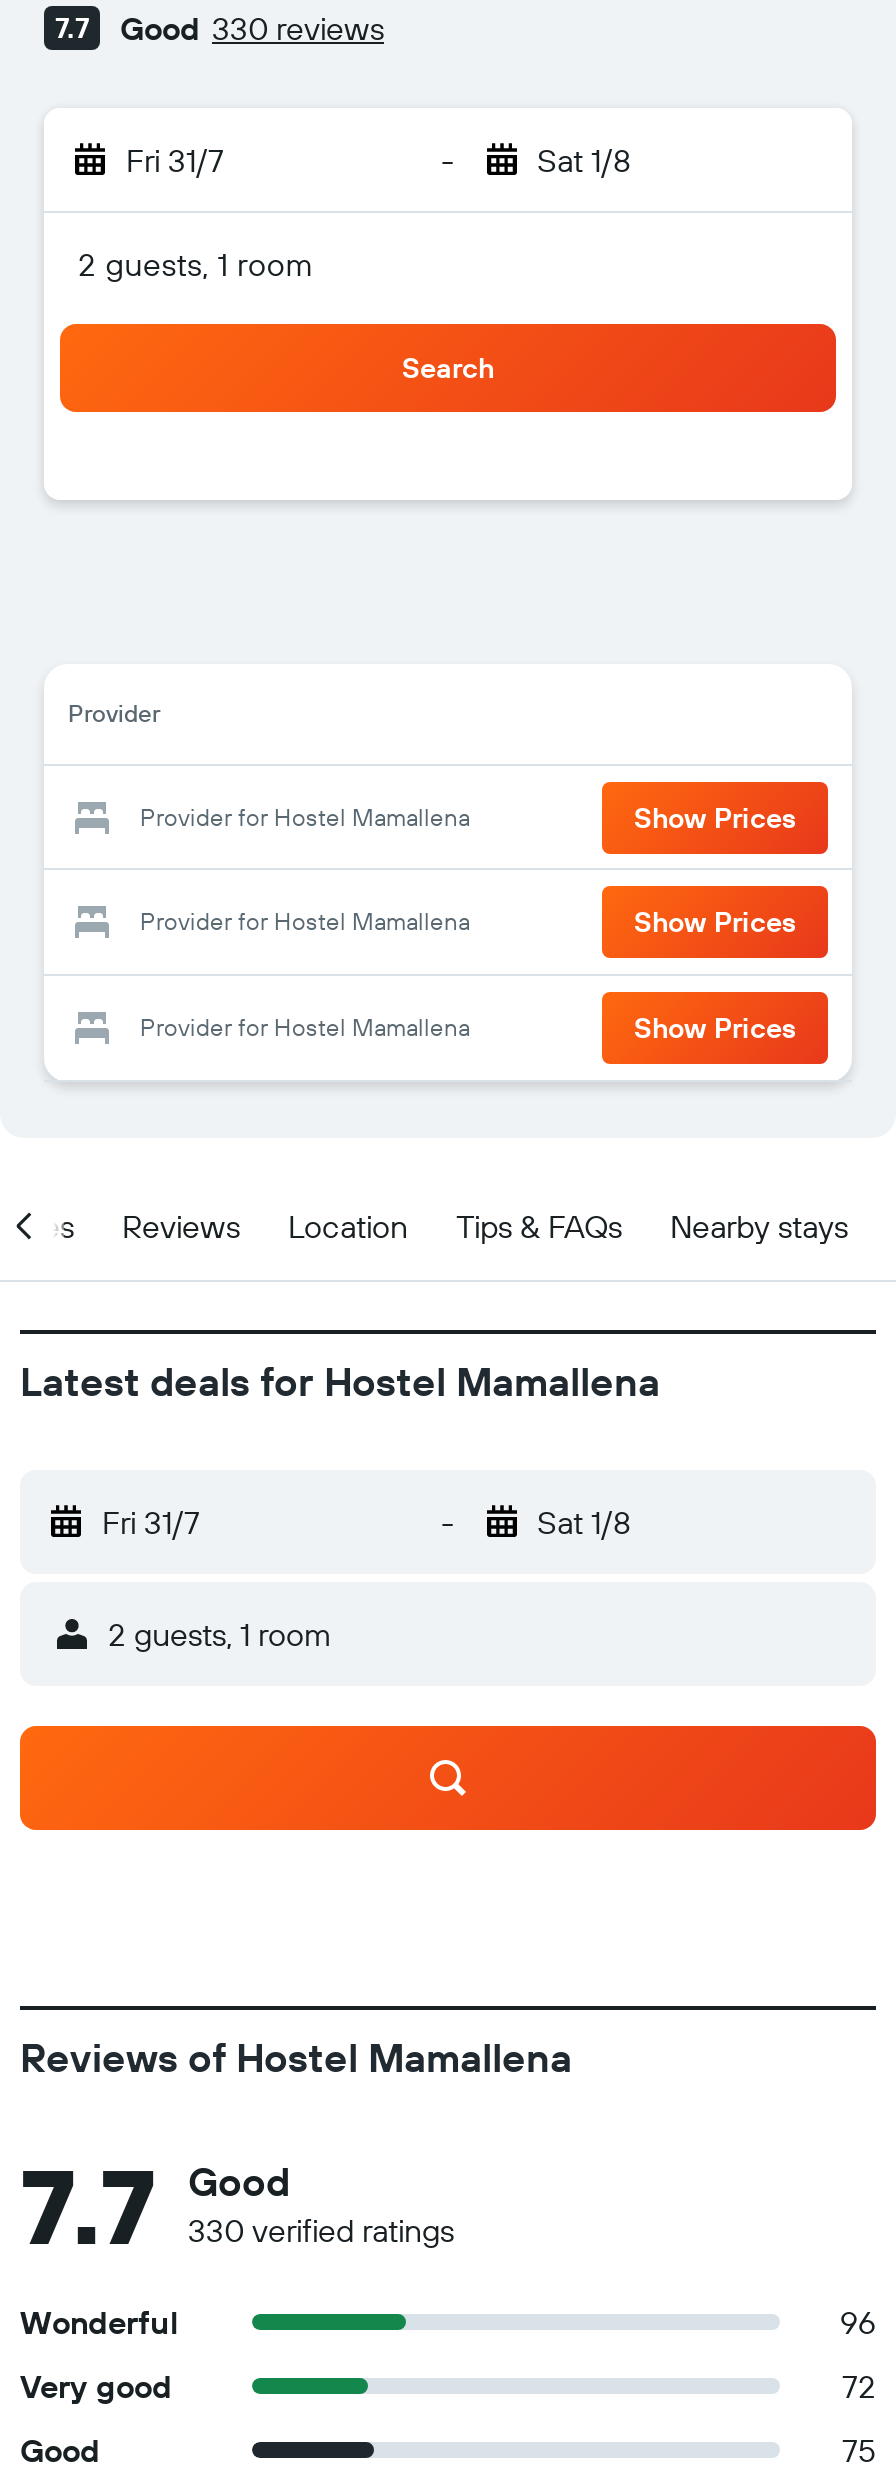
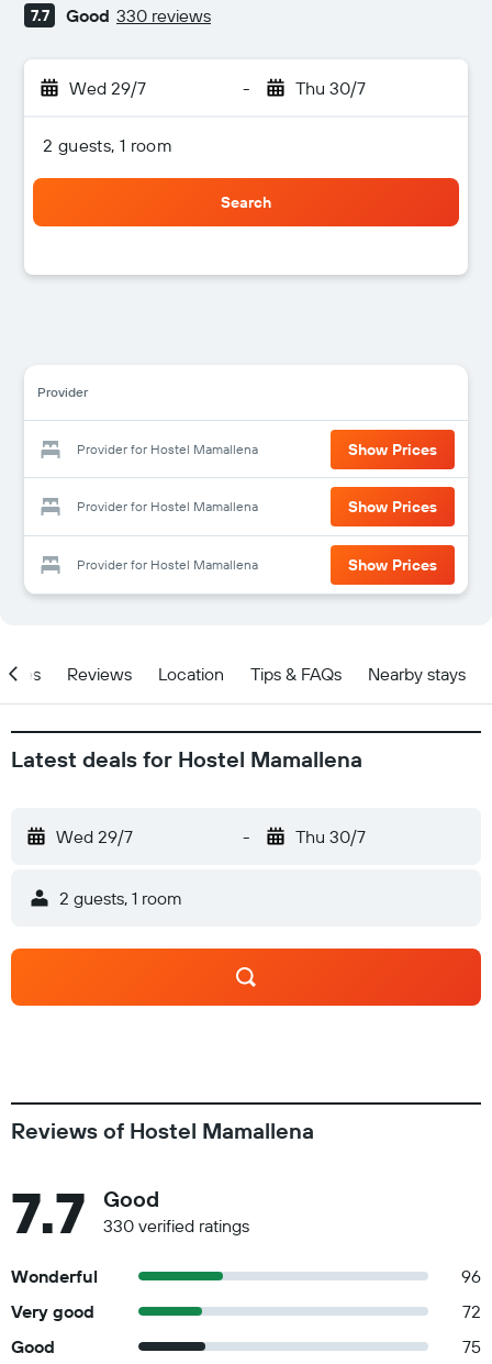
[126,140,224,180] Fri 31/7 -> [69,77,146,99] Wed 29/7
[537,140,631,180] Sat 1/8 -> [295,77,365,99] Thu 30/7
[102,1502,200,1542] Fri 31/7 -> [56,825,133,847] Wed 29/7
[537,1502,631,1542] Sat 1/8 -> [295,825,365,847] Thu 30/7

